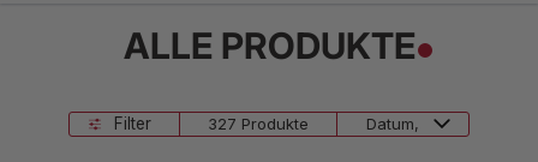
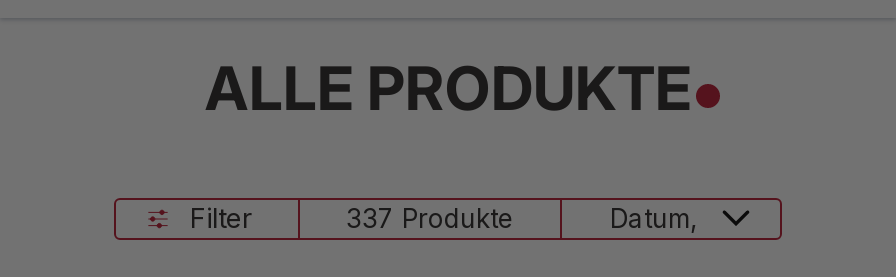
[208,114,309,133] 327 Produkte -> [346,202,514,234] 337 Produkte

